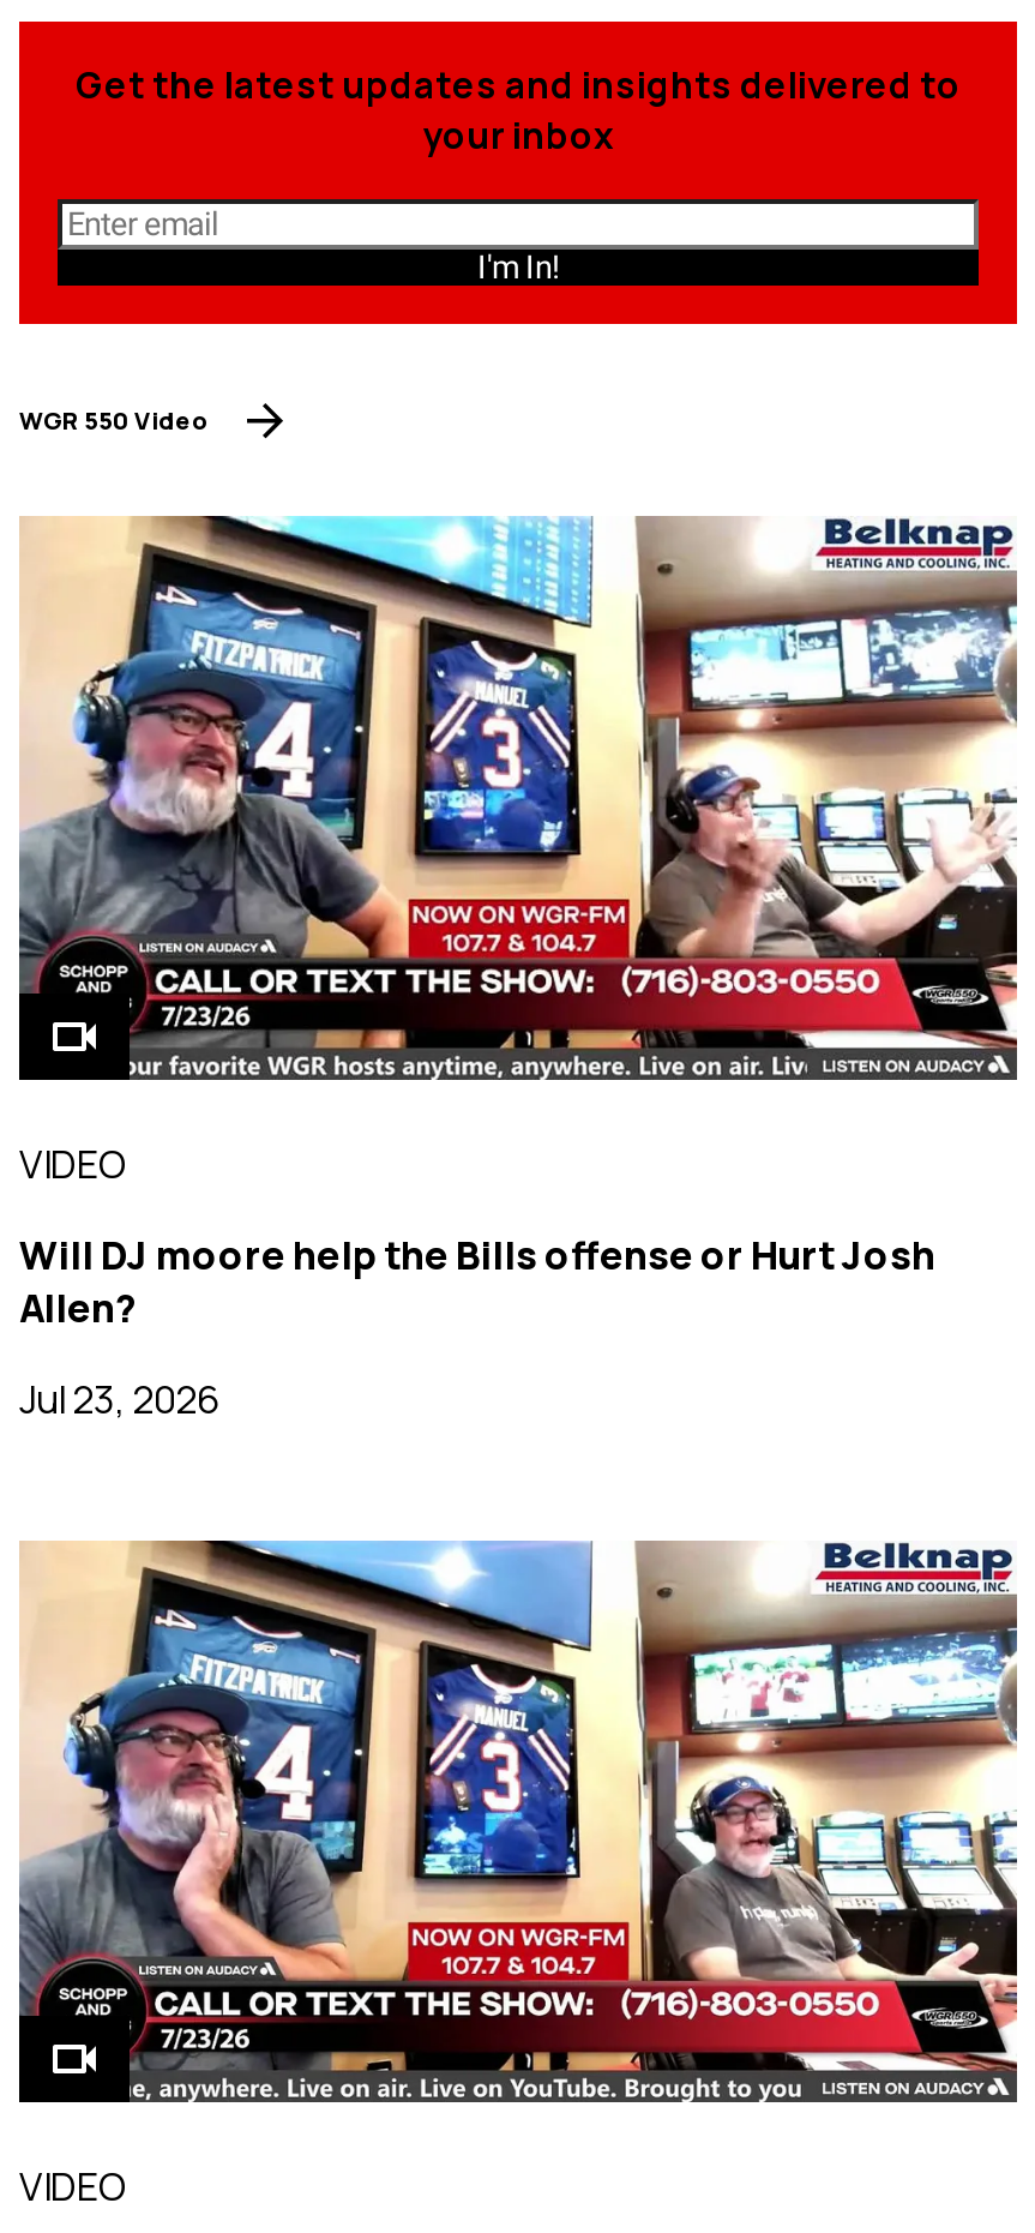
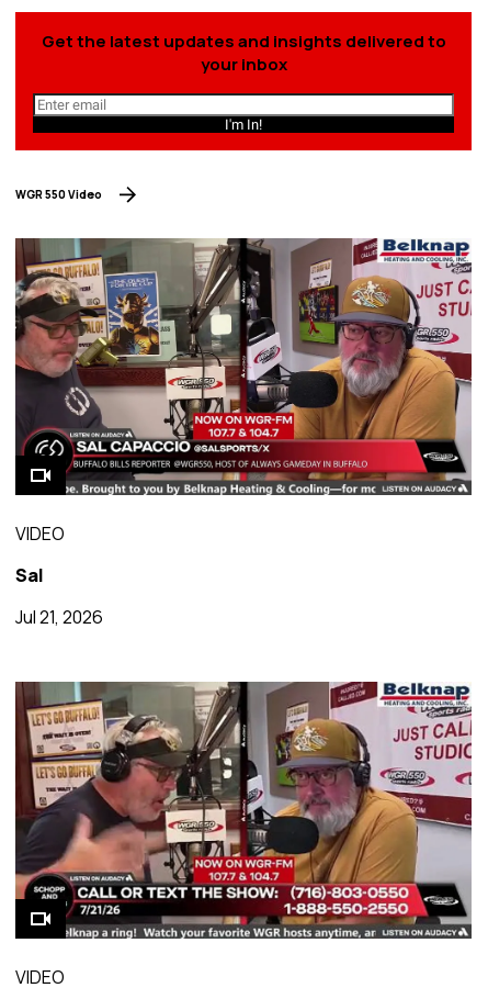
[19,516,1019,1080] [image] -> [14,237,473,494] [image]
[19,1230,935,1335] Will DJ moore help the Bills offense or Hurt Josh | Allen? -> [15,563,44,587] Sal
[19,1374,221,1427] Jul 23, 2026 -> [15,605,103,629] Jul 21, 2026
[19,1541,1017,2105] [image] -> [14,681,473,940] [image]

